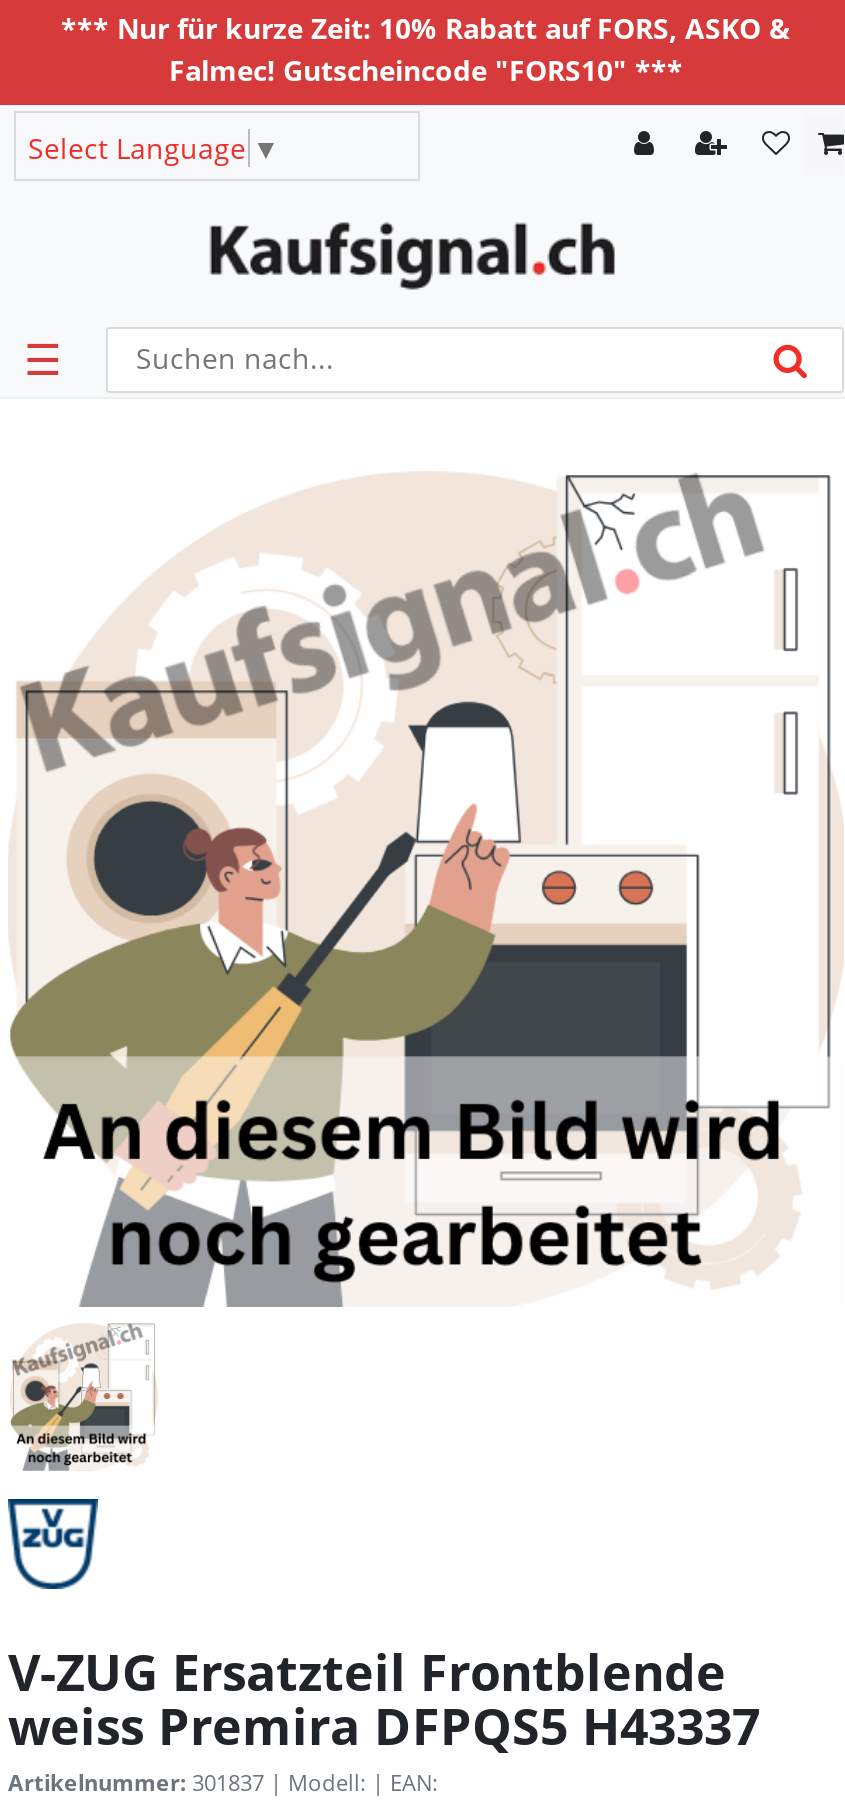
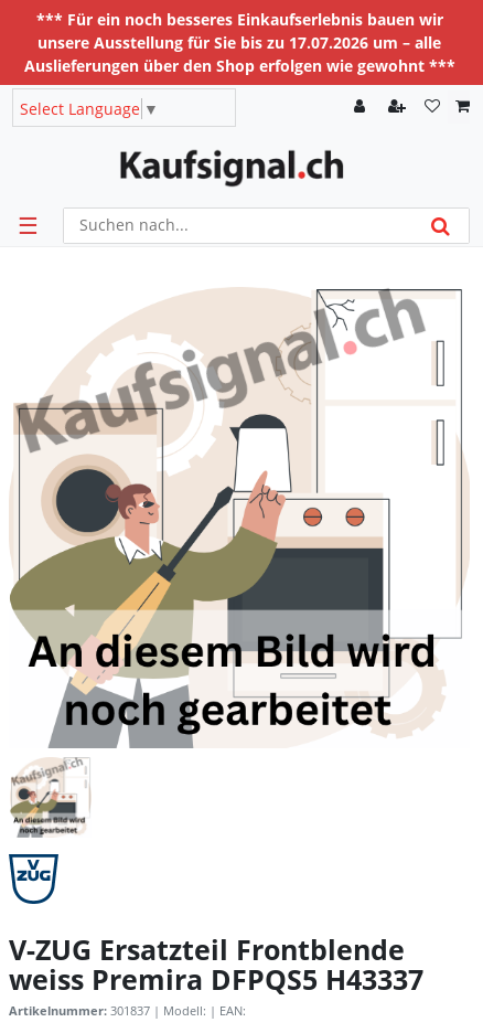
[61,9,791,89] *** Nur für kurze Zeit: 10% Rabatt auf FORS, ASKO & | Falmec! Gutscheincode "FORS10" *** -> [24,9,455,76] *** Für ein noch besseres Einkaufserlebnis bauen wir | unsere Ausstellung für Sie bis zu 17.07.2026 um – alle | Auslieferungen über den Shop erfolgen wie gewohnt ***

